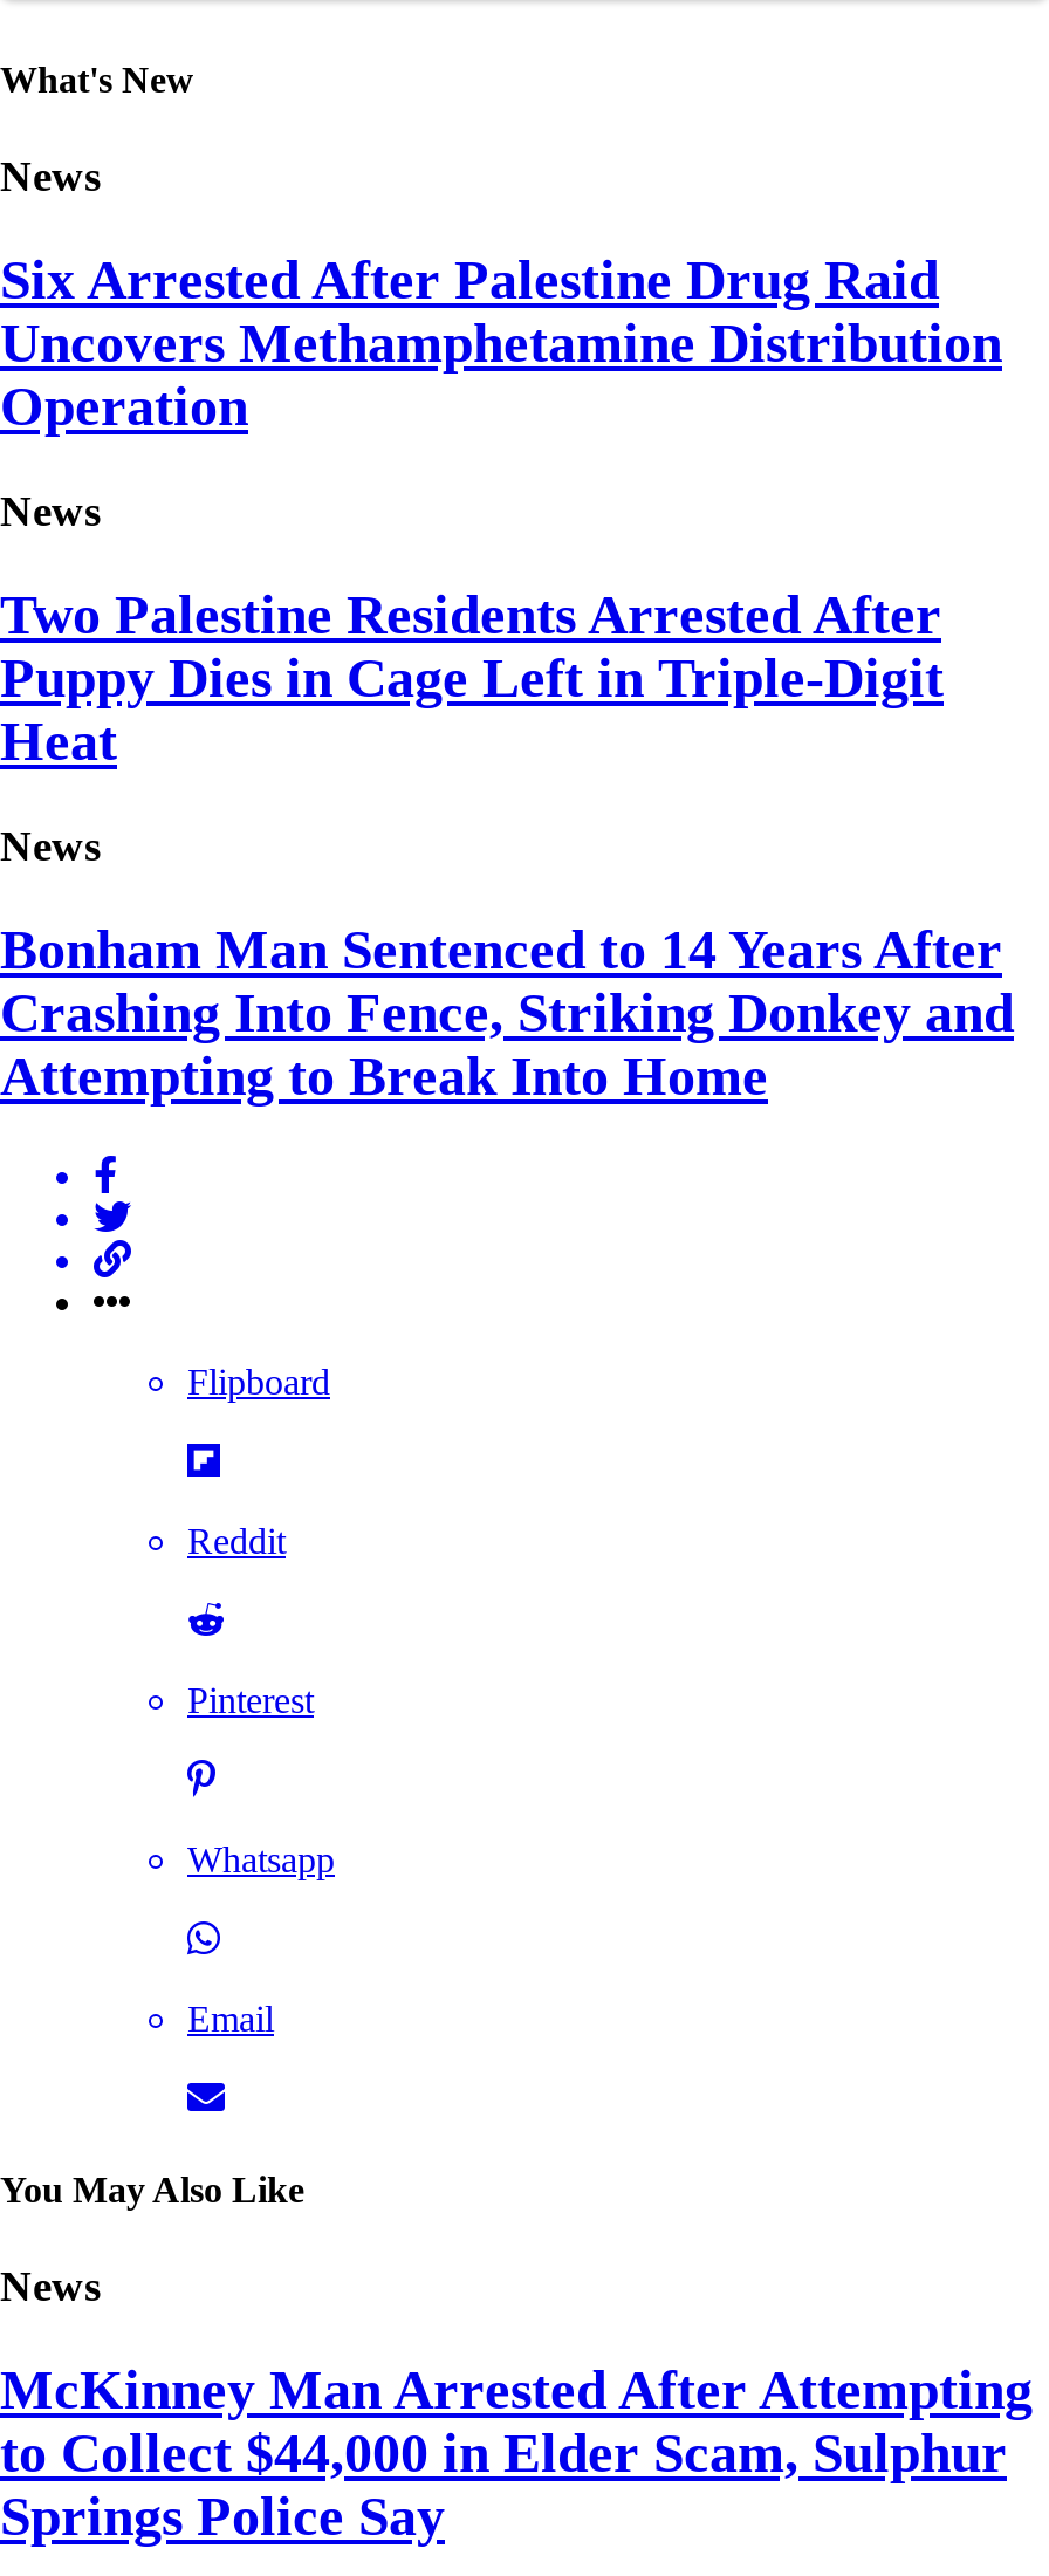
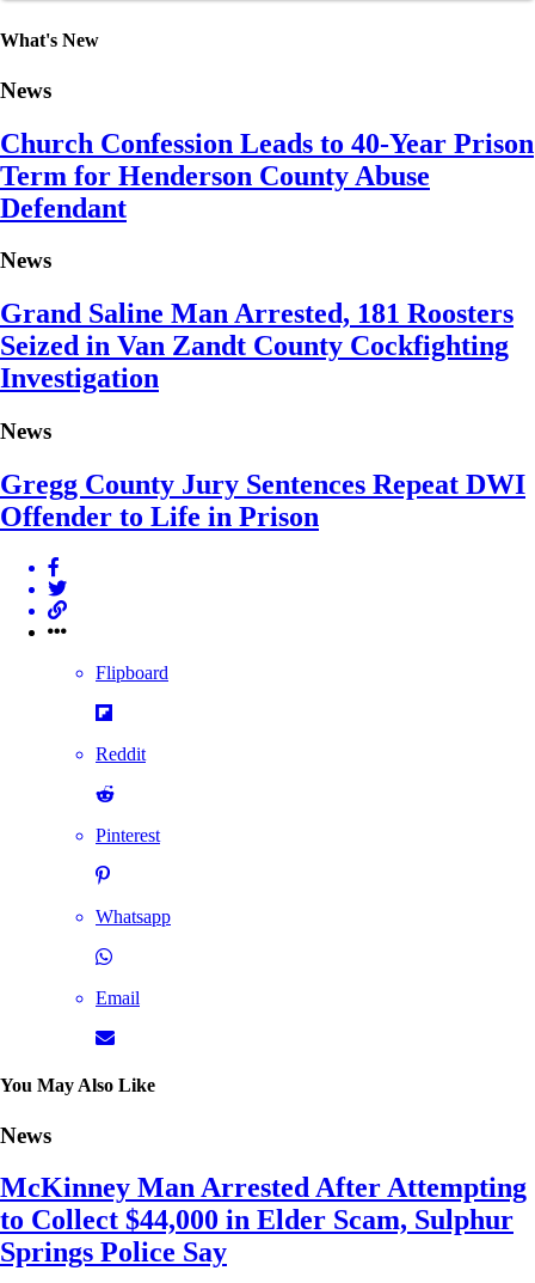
[0,249,1002,437] Six Arrested After Palestine Drug Raid | Uncovers Methamphetamine Distribution | Operation -> [0,127,534,223] Church Confession Leads to 40-Year Prison | Term for Henderson County Abuse | Defendant
[0,584,944,771] Two Palestine Residents Arrested After | Puppy Dies in Cage Left in Triple-Digit | Heat -> [0,298,514,394] Grand Saline Man Arrested, 181 Roosters | Seized in Van Zandt County Cockfighting | Investigation
[0,918,1014,1106] Bonham Man Sentenced to 14 Years After | Crashing Into Fence, Striking Donkey and | Attempting to Break Into Home -> [0,469,525,532] Gregg County Jury Sentences Repeat DWI | Offender to Life in Prison

